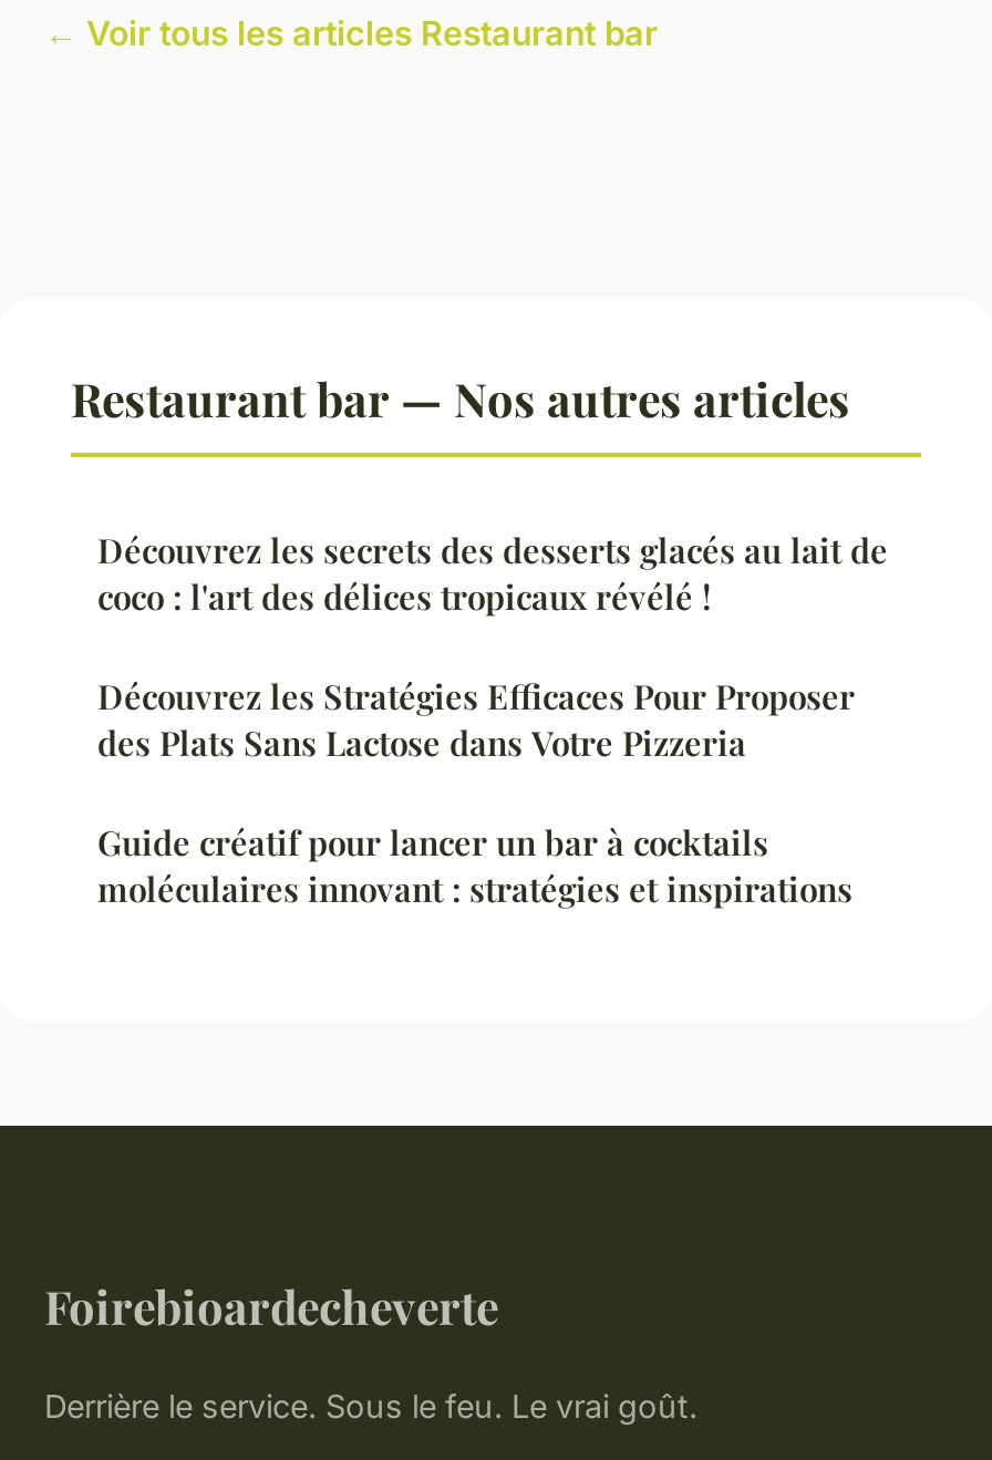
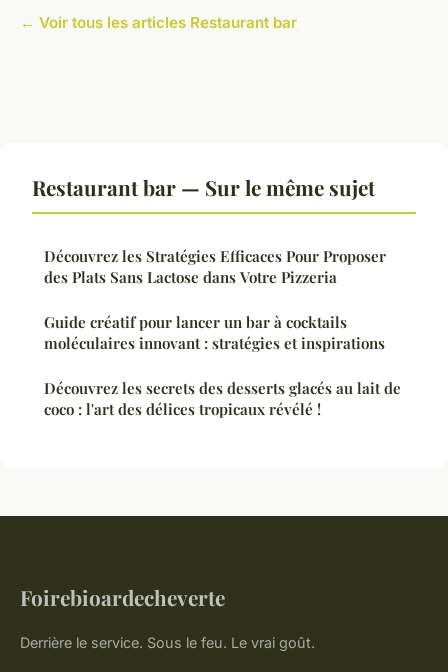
[71,366,850,428] Restaurant bar — Nos autres articles -> [32,173,375,201] Restaurant bar — Sur le même sujet
moved [97,527,888,618] -> [44,378,401,419]: Découvrez les secrets des desserts glacés au lait de | coco : l'art des délices tropicaux révélé !
moved [97,673,855,910] -> [44,246,386,353]: Découvrez les Stratégies Efficaces Pour Proposer | des Plats Sans Lactose dans Votre Pizzeria | Guide créatif pour lancer un bar à cocktails | moléculaires innovant : stratégies et inspirations

